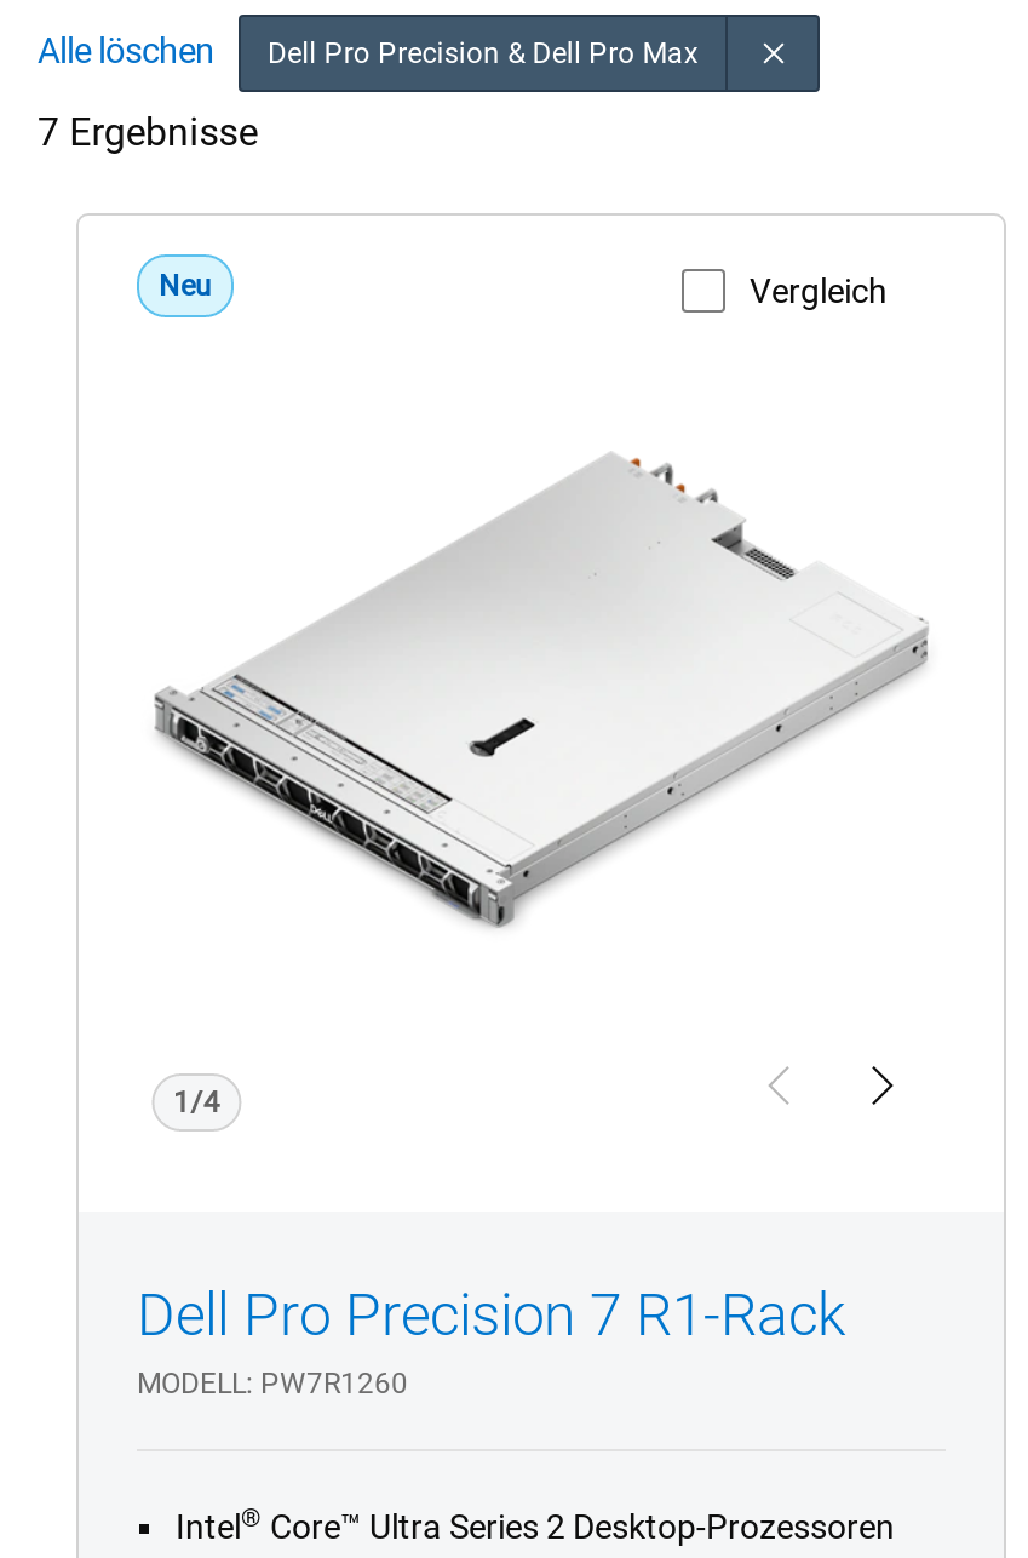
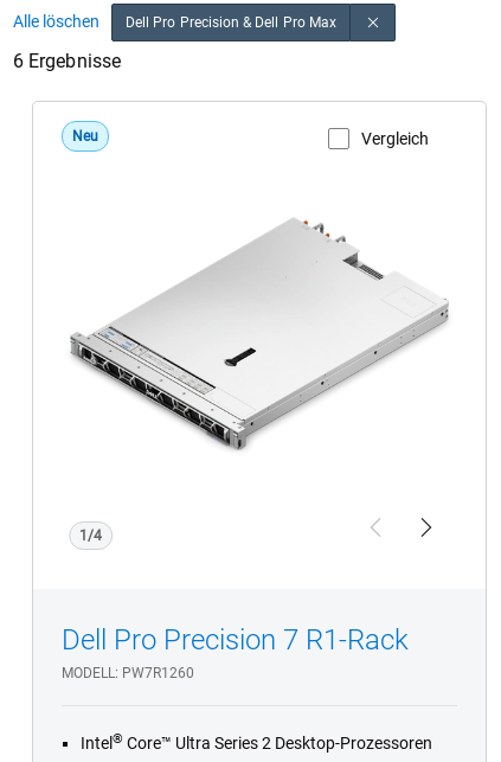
[38,109,258,155] 7 Ergebnisse -> [13,50,121,72] 6 Ergebnisse

